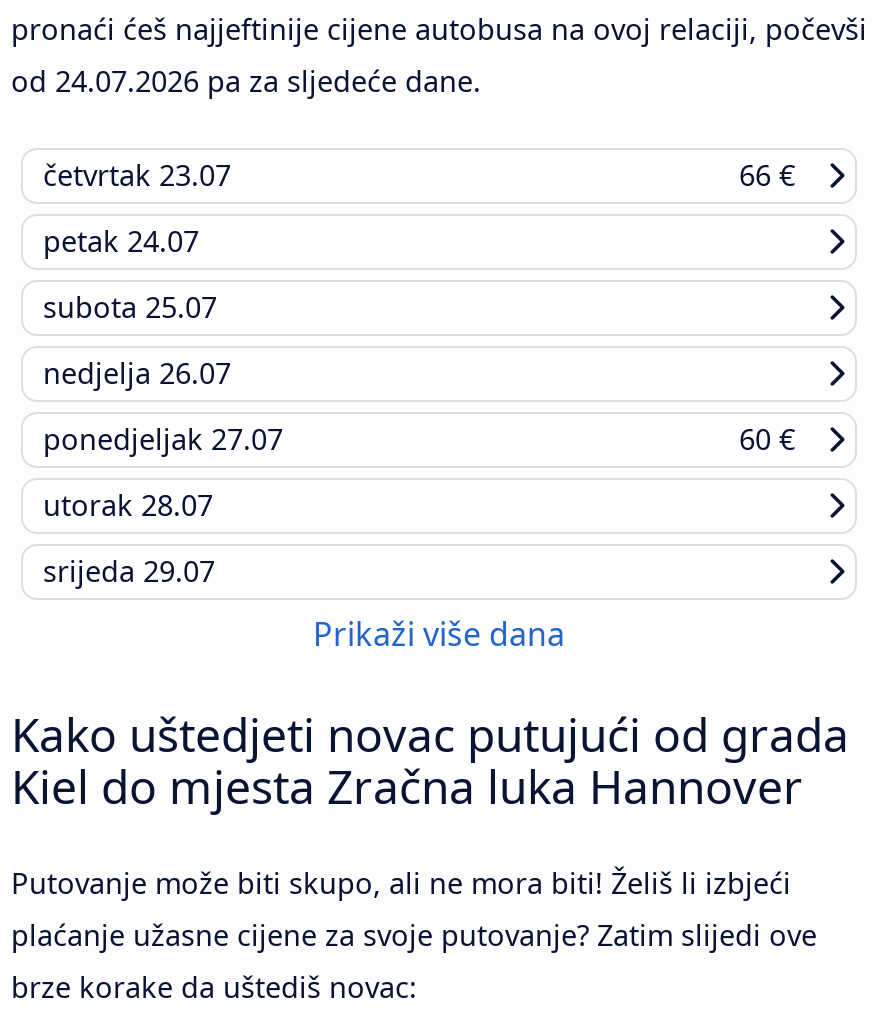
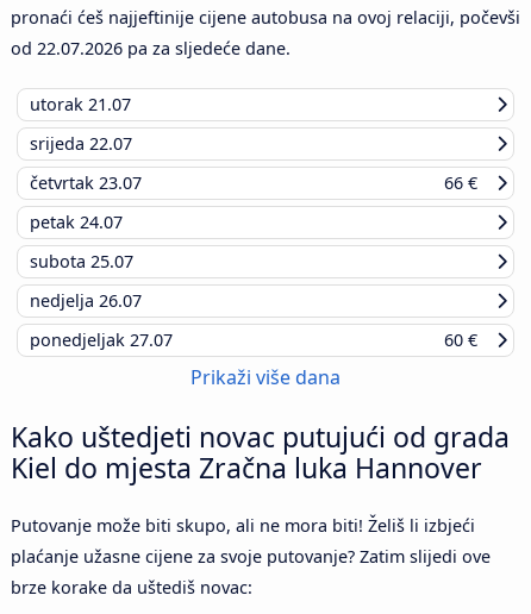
[11,61,481,99] od 24.07.2026 pa za sljedeće dane. -> [11,37,291,154] od 22.07.2026 pa za sljedeće dane. | utorak 21.07 | srijeda 22.07
moved [43,155,795,457] -> [30,171,477,351]: četvrtak 23.07 | 66 € | petak 24.07 | subota 25.07 | nedjelja 26.07 | ponedjeljak 27.07 | 60 €
[43,485,215,589] utorak 28.07 | srijeda 29.07 -> none

